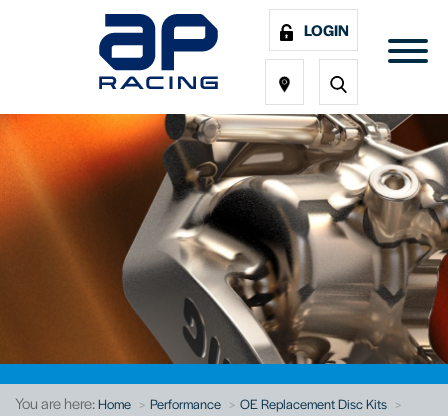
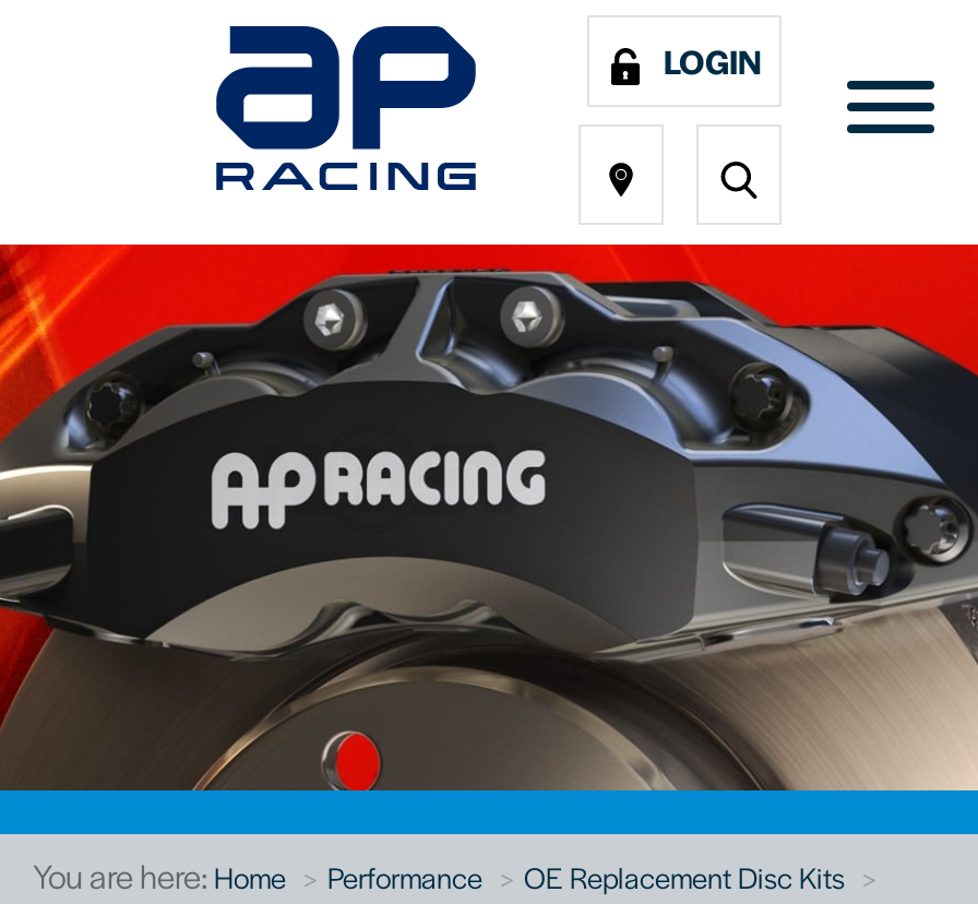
[3,113,445,365] [image] -> [7,242,971,793] [image]

